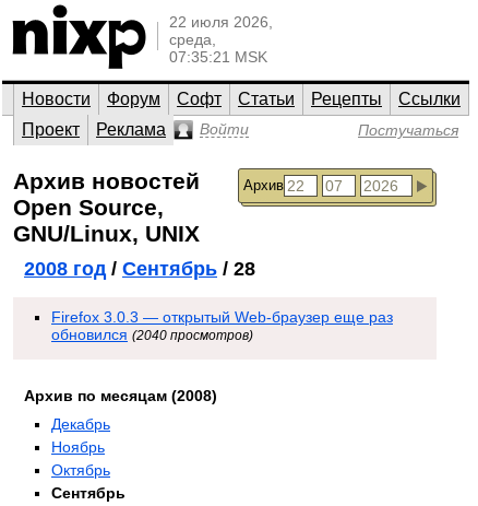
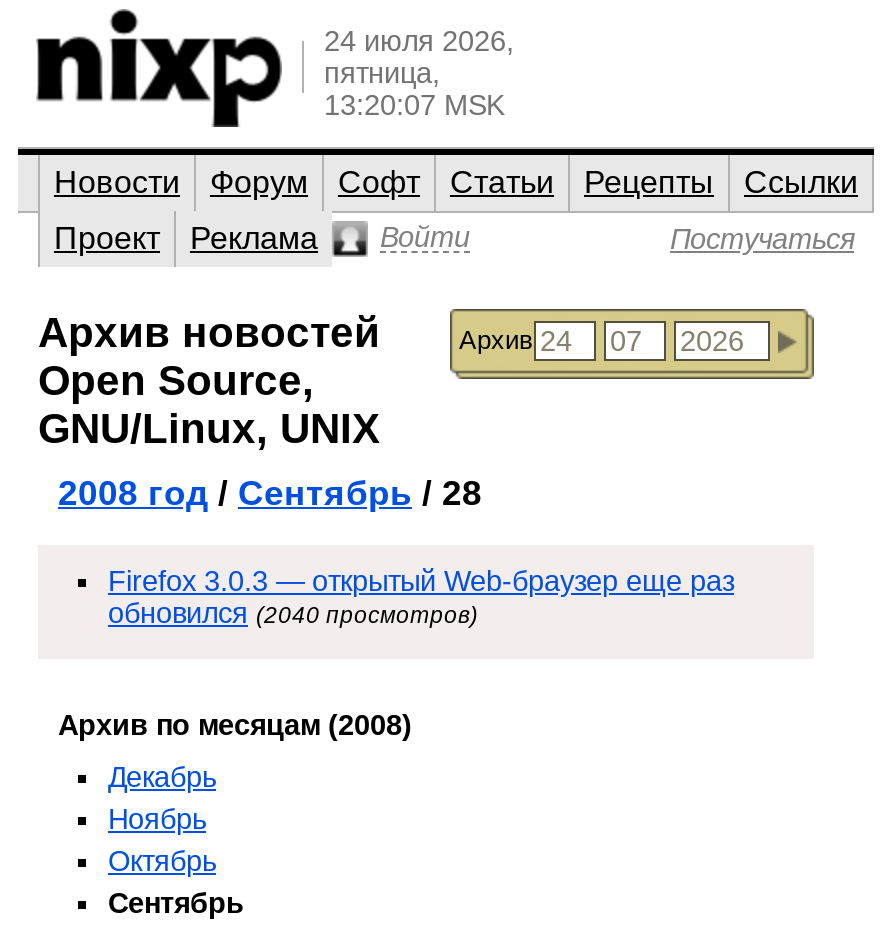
[169,13,273,66] 22 июля 2026, | среда, | 07:35:21 MSK -> [324,25,514,121] 24 июля 2026, | пятница, | 13:20:07 MSK

